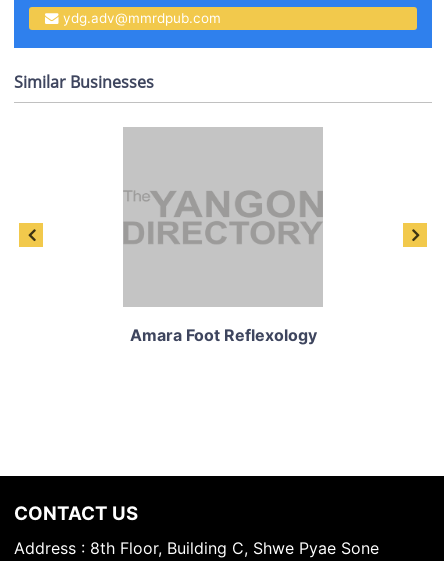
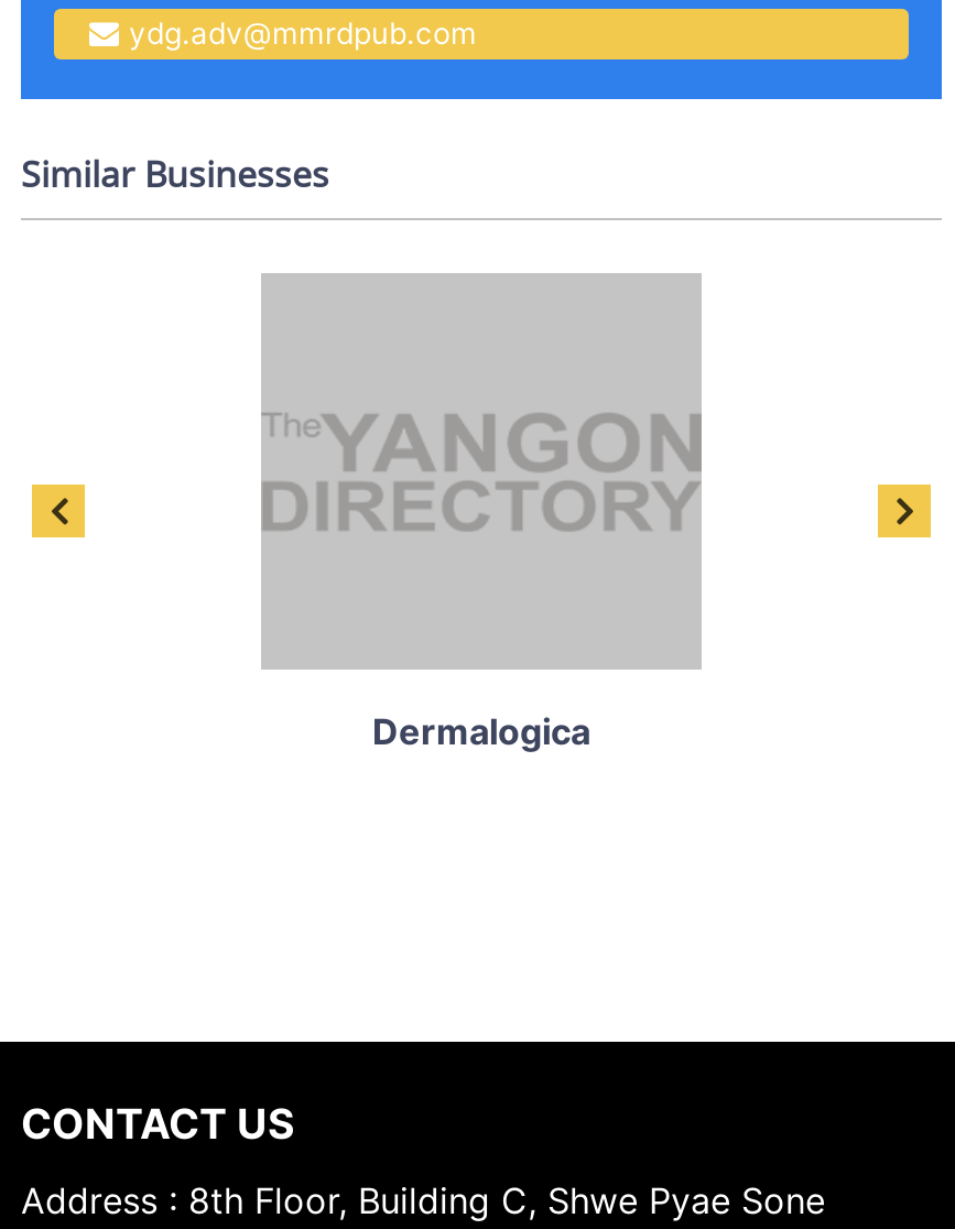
[129,325,316,345] Amara Foot Reflexology -> [372,709,590,753] Dermalogica

